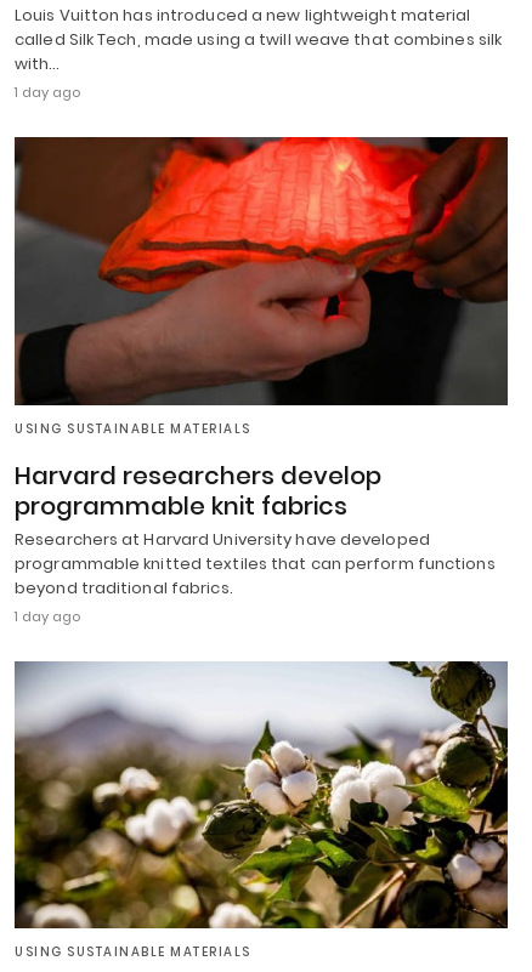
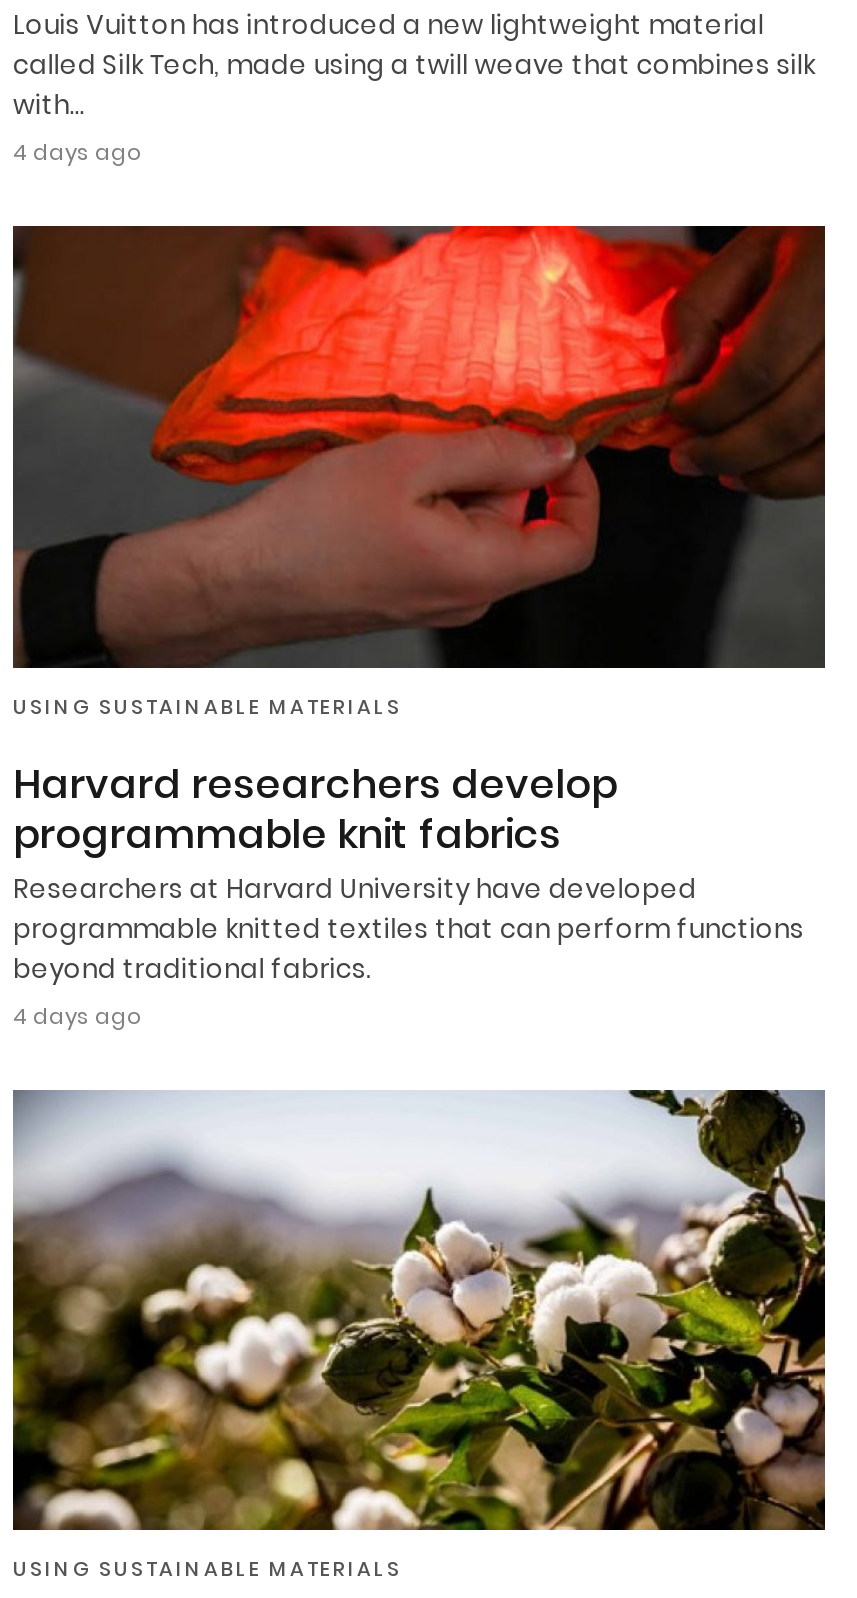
[15,83,80,102] 1 day ago -> [13,136,141,168] 4 days ago
[15,606,80,626] 1 day ago -> [13,1000,141,1032] 4 days ago

